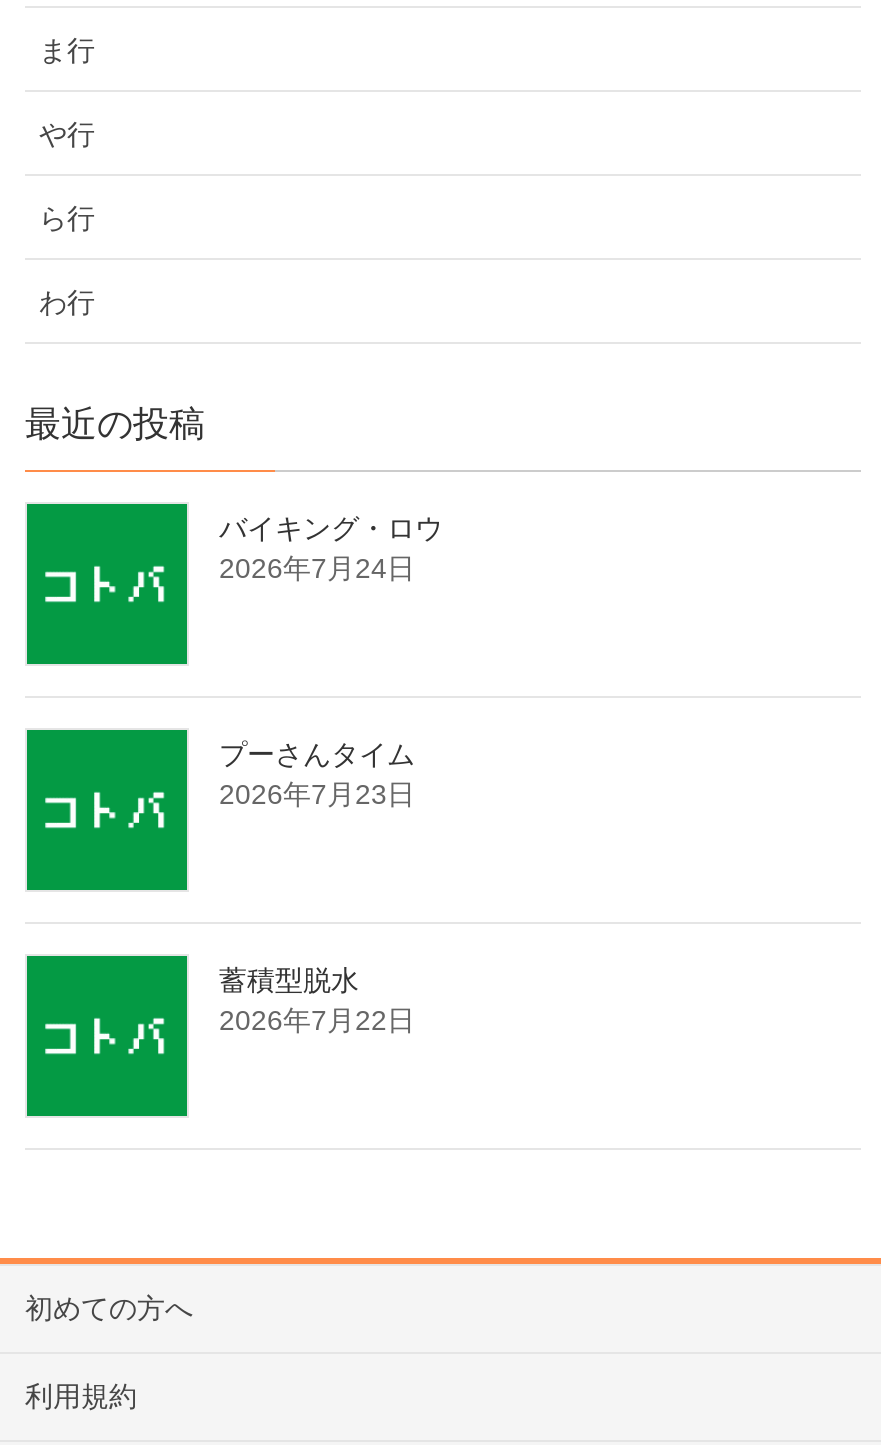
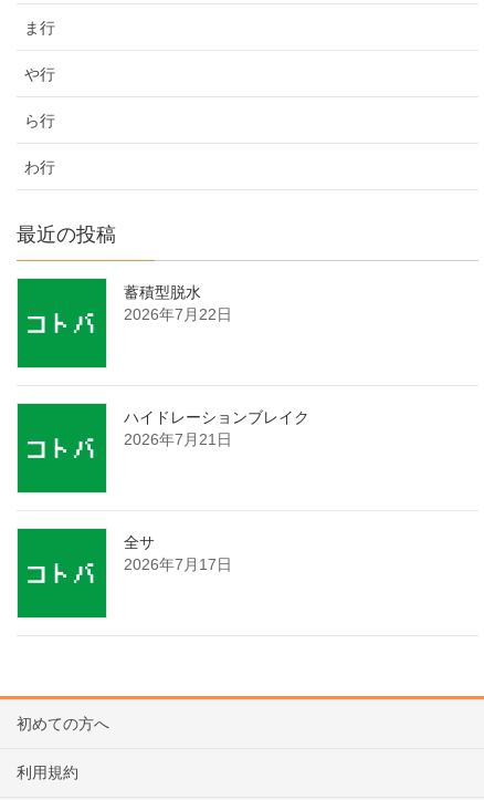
[219,512,443,584] バイキング・ロウ | 2026年7月24日 -> none
[219,738,415,810] プーさんタイム | 2026年7月23日 -> none
moved [219,964,415,1036] -> [124,283,232,323]: 蓄積型脱水 | 2026年7月22日
none -> [124,408,309,448] ハイドレーションブレイク | 2026年7月21日
none -> [124,533,232,573] 全サ | 2026年7月17日

